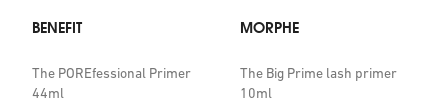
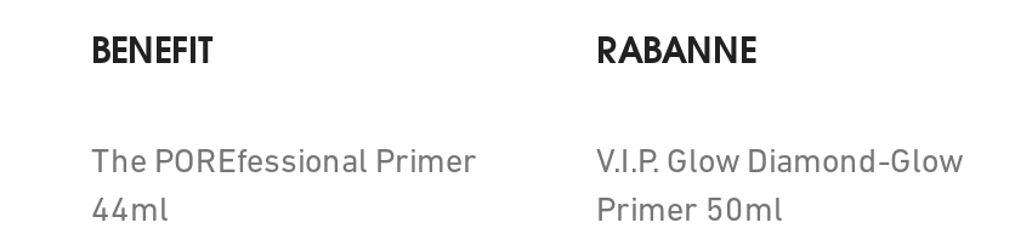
[240,18,299,37] MORPHE -> [596,26,756,72] RABANNE
[240,64,397,100] The Big Prime lash primer | 10ml -> [596,139,963,227] V.I.P. Glow Diamond-Glow | Primer 50ml

